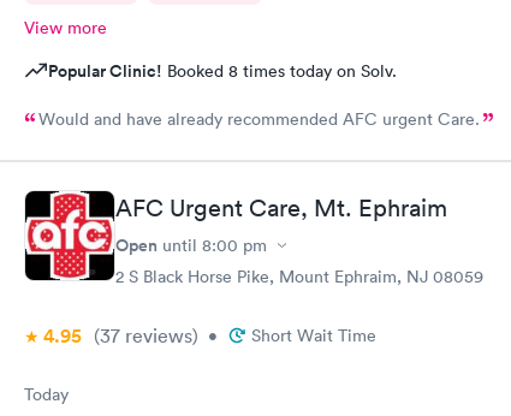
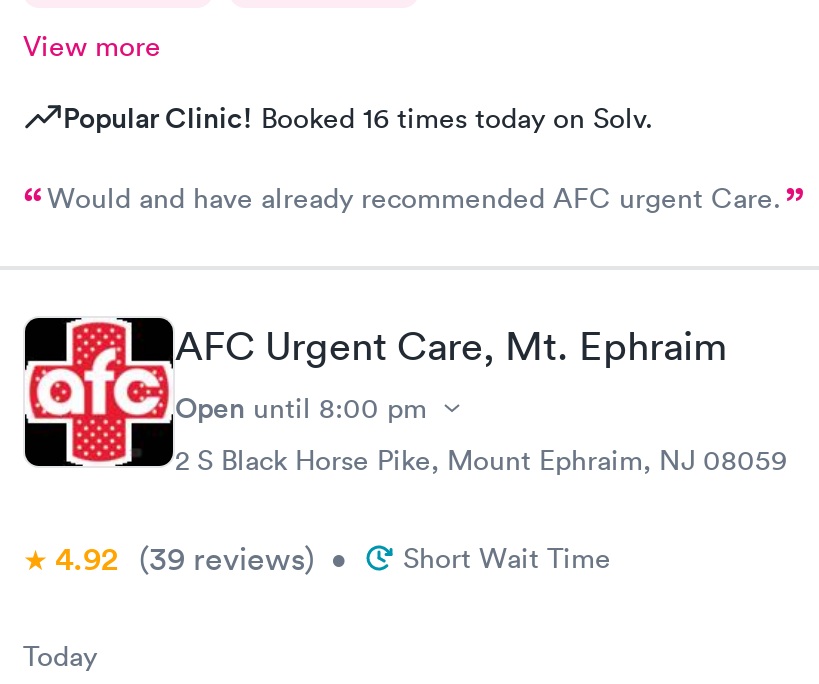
[48,58,397,82] Popular Clinic! Booked 8 times today on Solv. -> [63,97,653,137] Popular Clinic! Booked 16 times today on Solv.
[43,323,376,349] 4.95 (37 reviews) • Short Wait Time -> [55,538,611,580] 4.92 (39 reviews) • Short Wait Time

